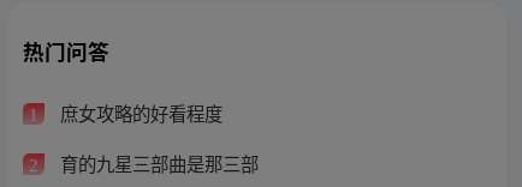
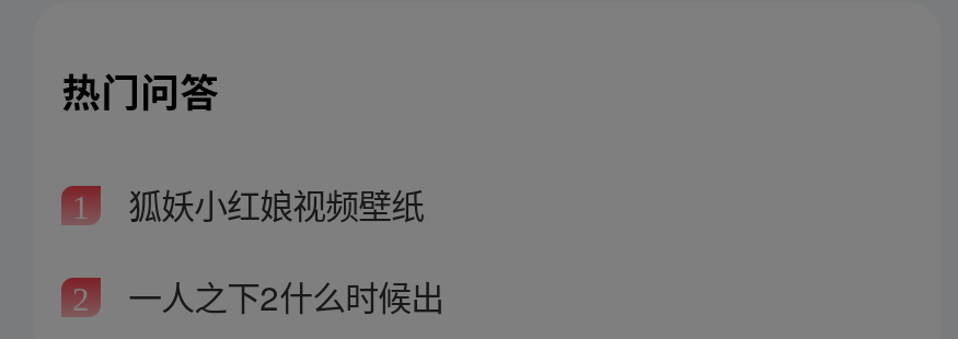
[55,100,222,126] 庶女攻略的好看程度 -> [120,180,424,229] 狐妖小红娘视频壁纸
[55,150,258,176] 育的九星三部曲是那三部 -> [120,271,444,320] 一人之下2什么时候出

